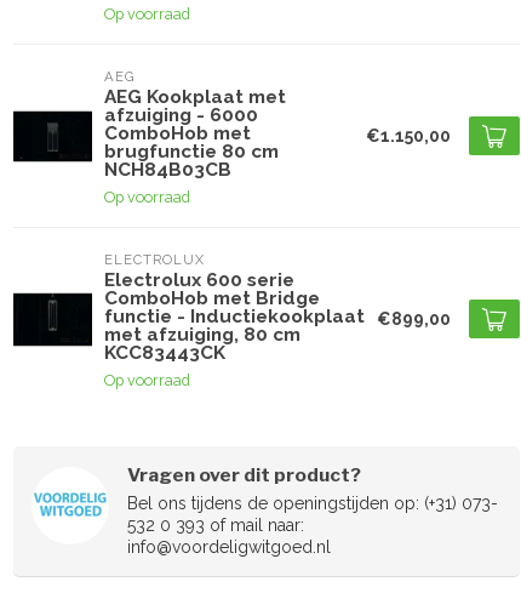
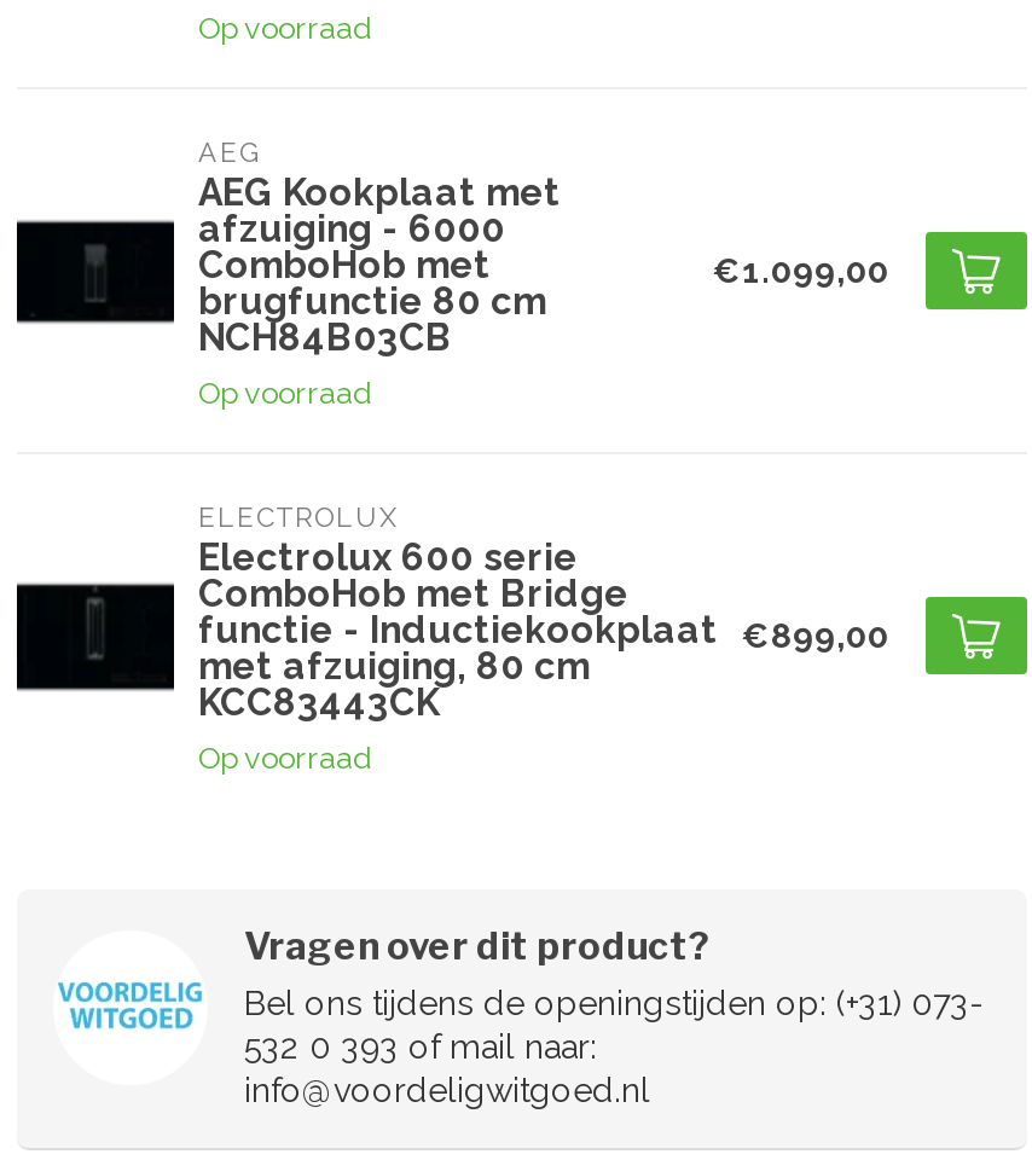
[366,126,451,145] €1.150,00 -> [713,251,889,290] €1.099,00

